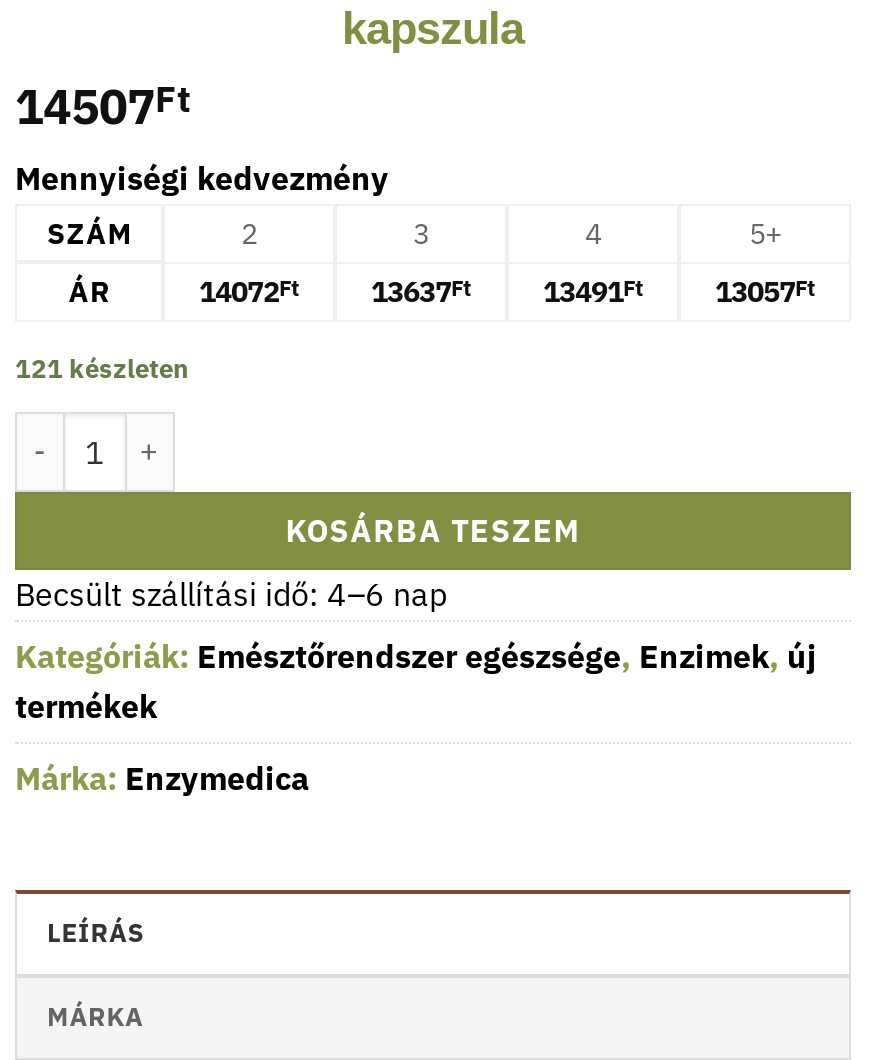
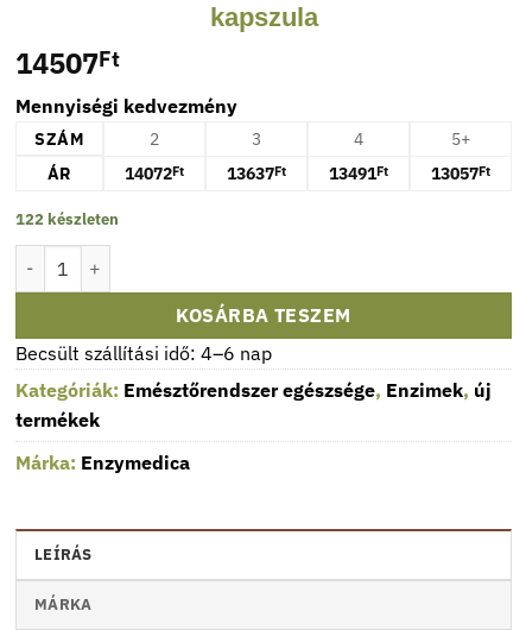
[15,352,189,386] 121 készleten -> [15,209,119,230] 122 készleten

